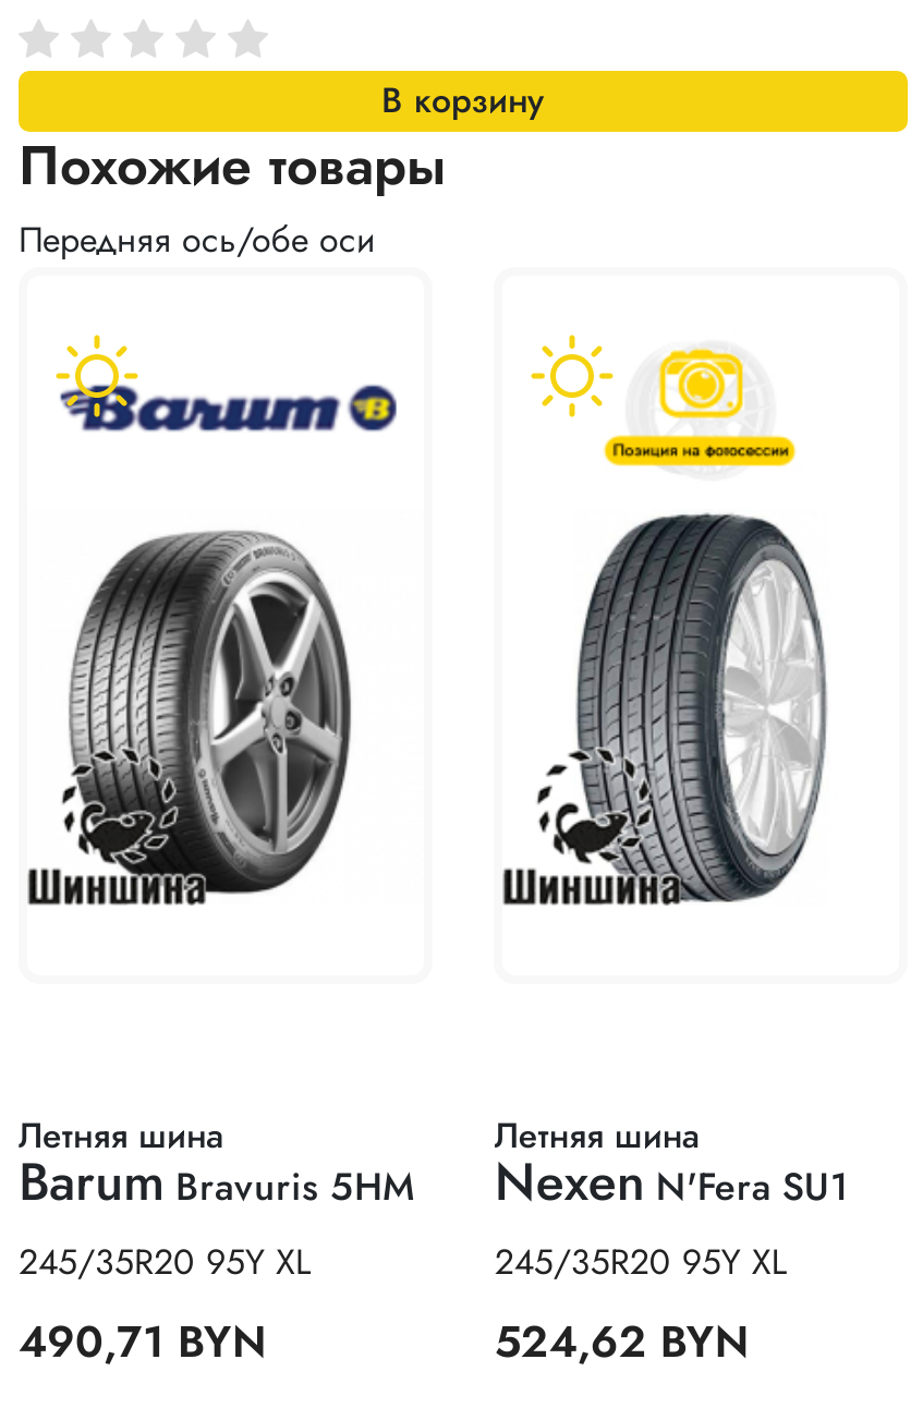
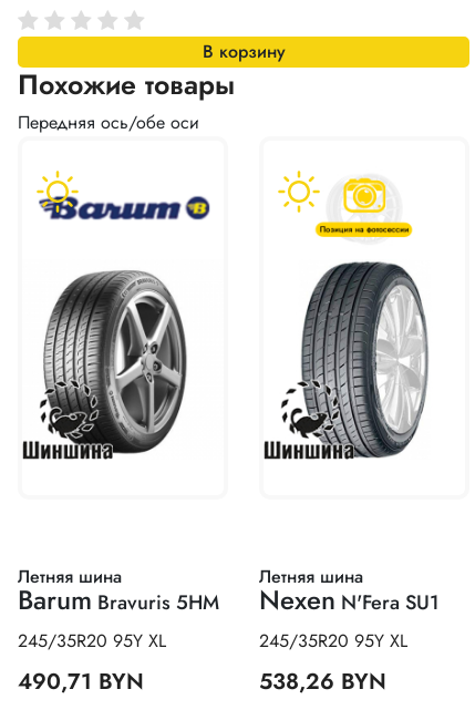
[495,1311,750,1374] 524,62 BYN -> [260,666,387,698] 538,26 BYN

